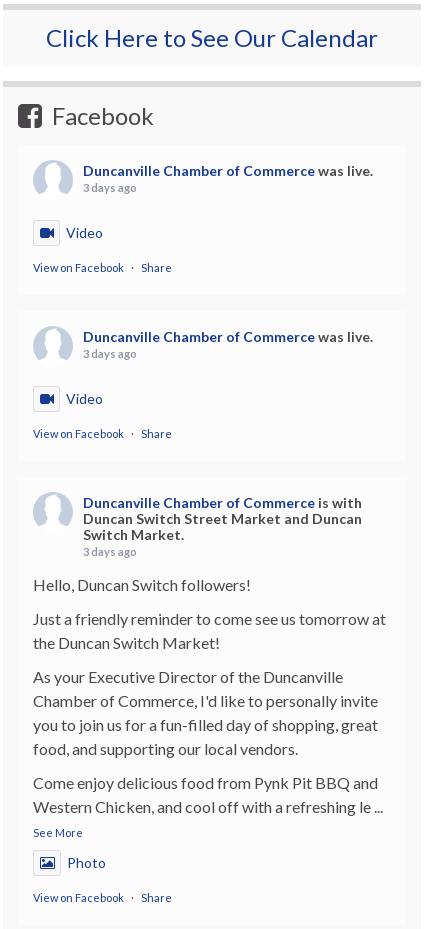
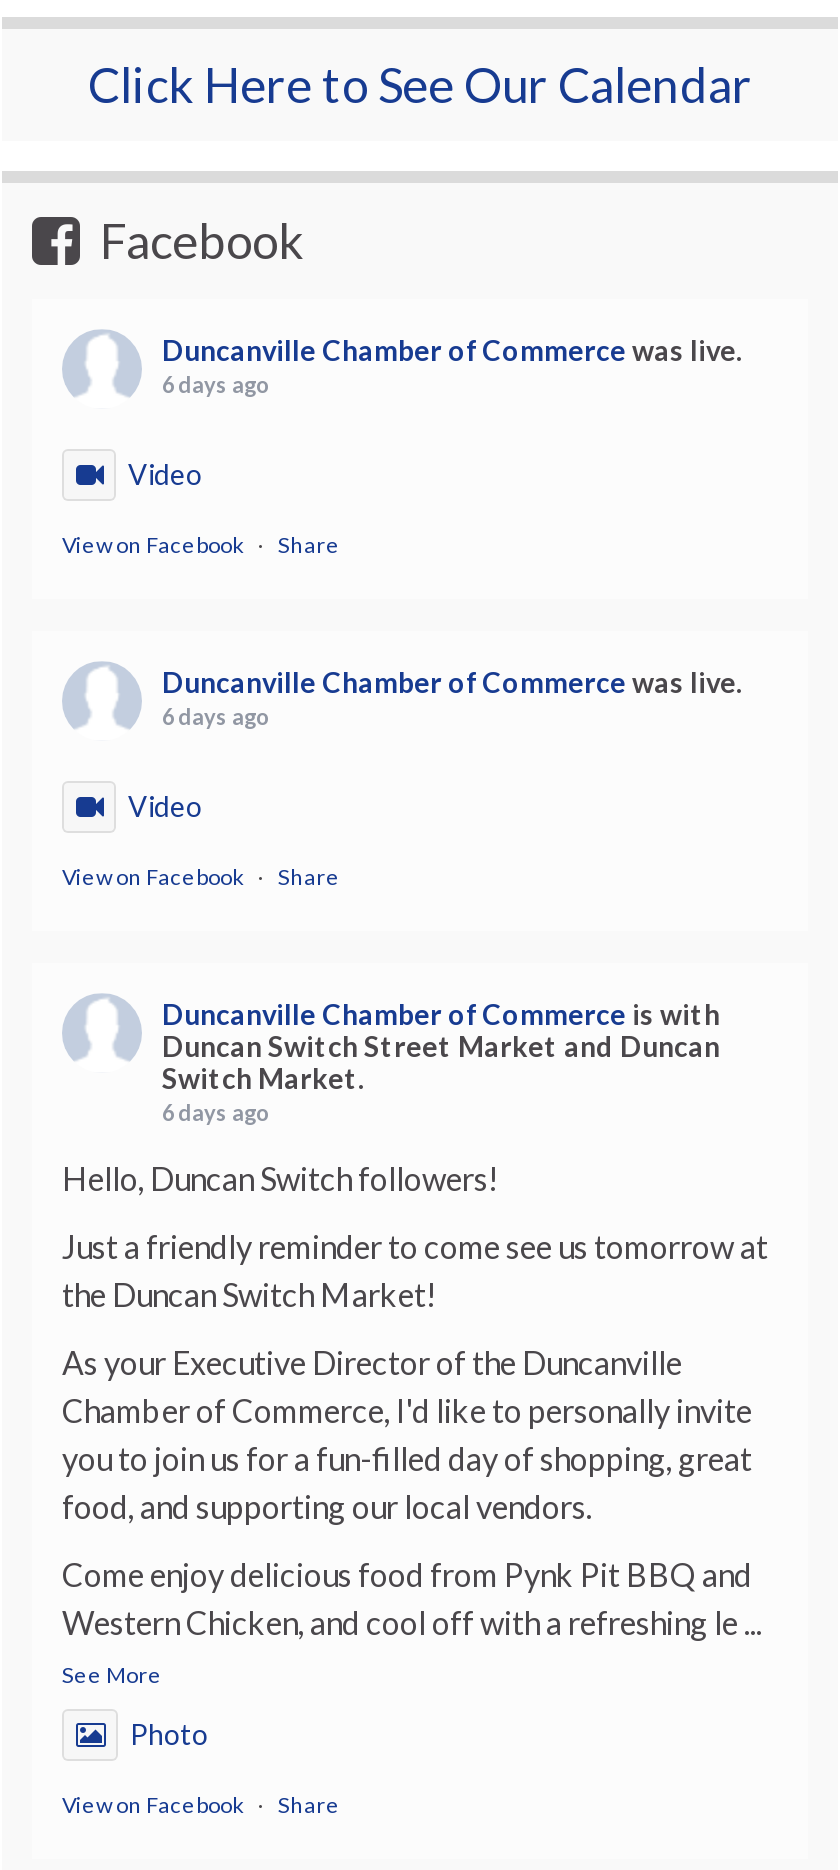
[83,180,137,193] 3 days ago -> [162,370,270,396] 6 days ago
[83,346,137,359] 3 days ago -> [162,702,270,728] 6 days ago
[83,544,137,557] 3 days ago -> [162,1098,270,1124] 6 days ago

